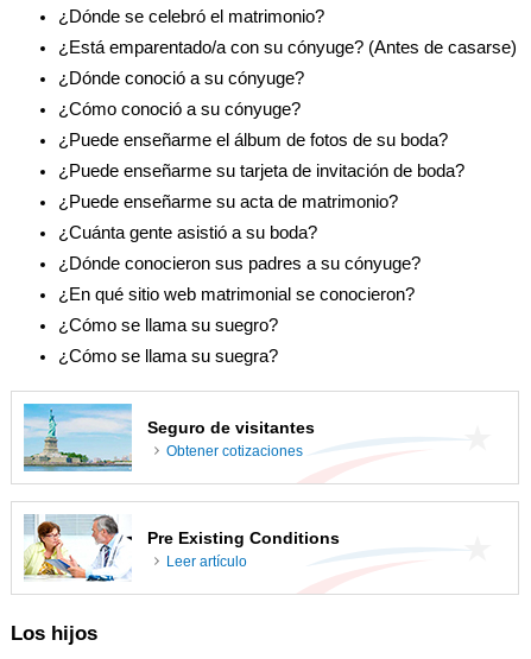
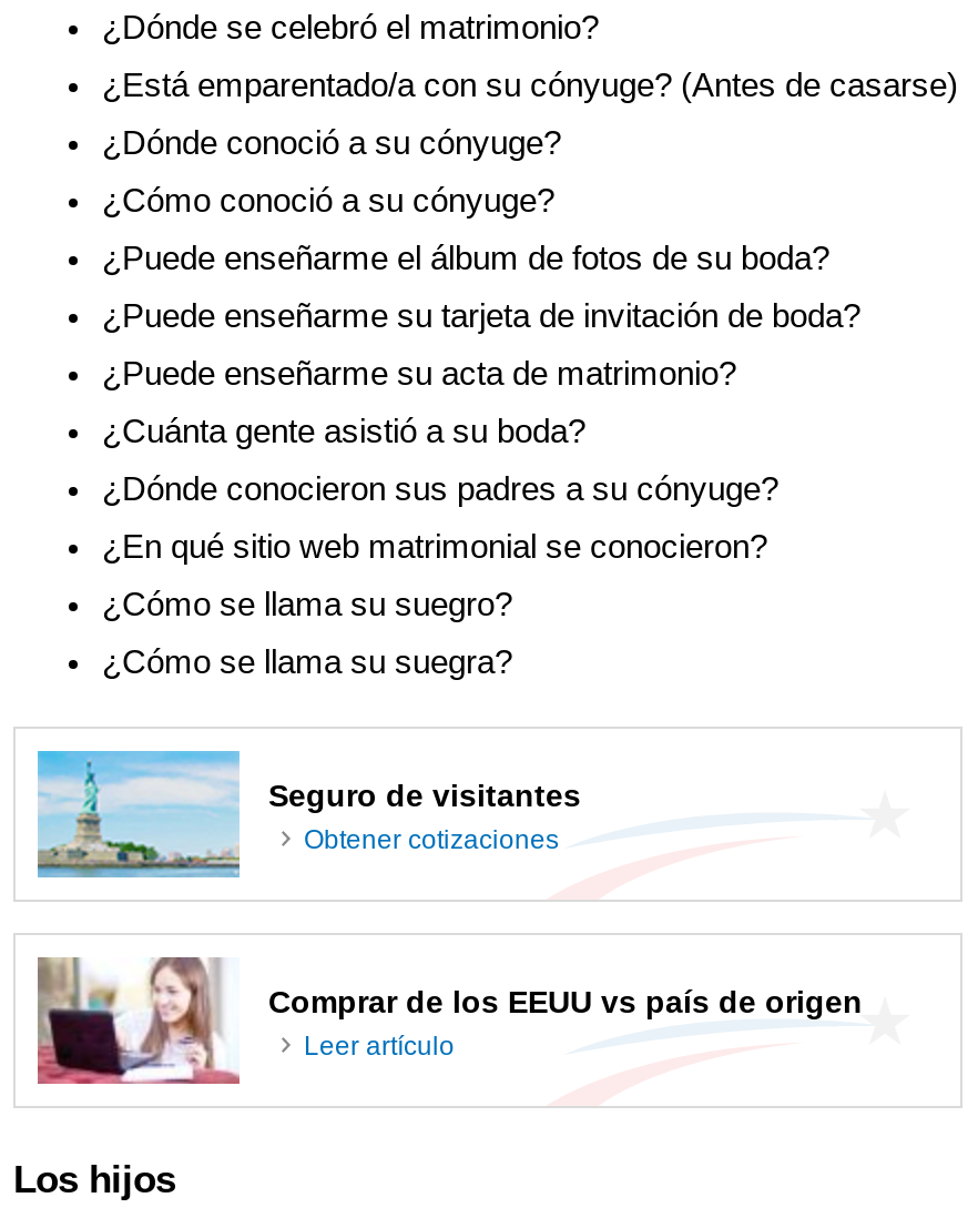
[23,513,340,583] [image] | Pre Existing Conditions -> [35,955,863,1086] [image] | Comprar de los EEUU vs país de origen

